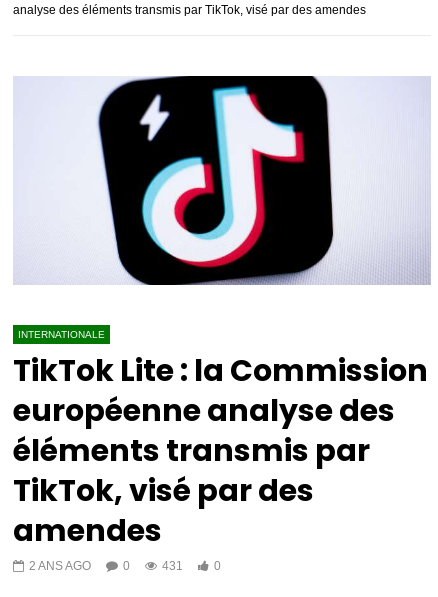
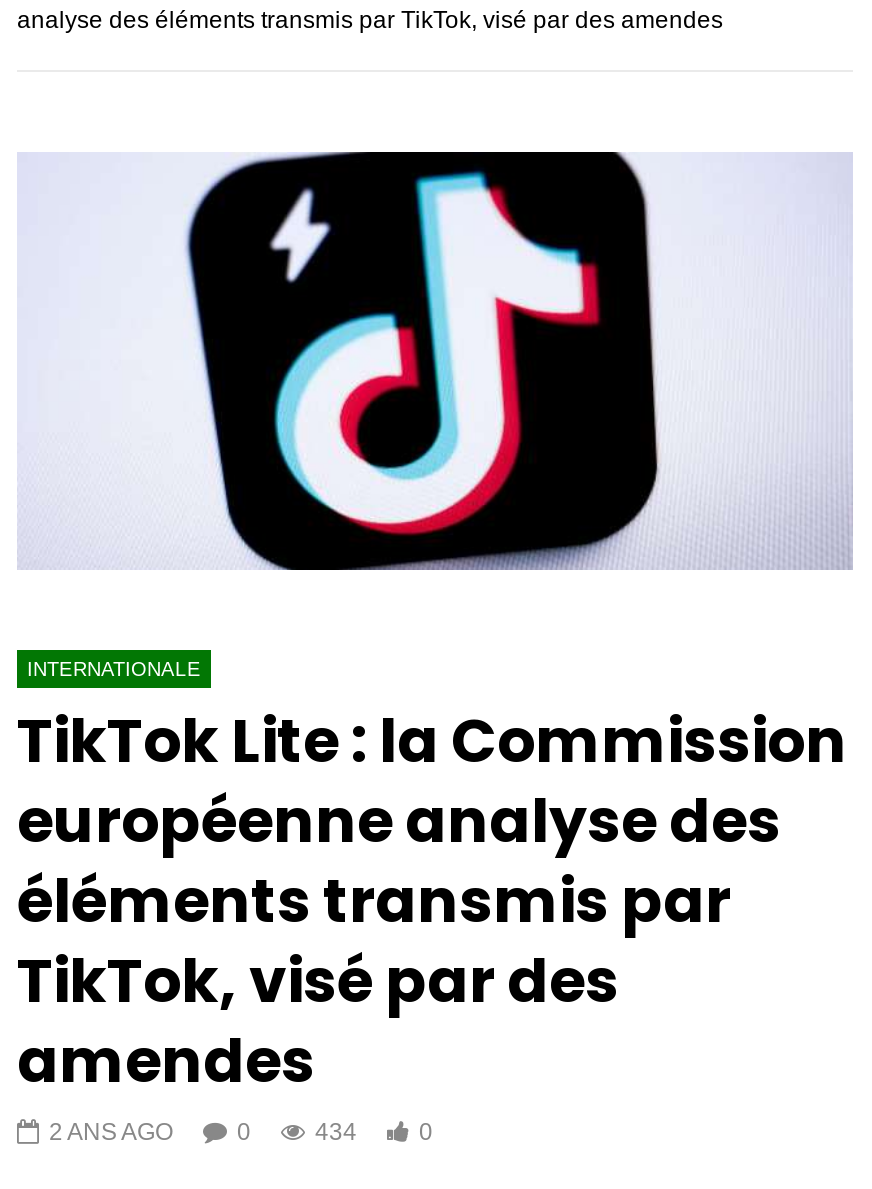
[162,559,183,573] 431 -> [315,1119,357,1147] 434

